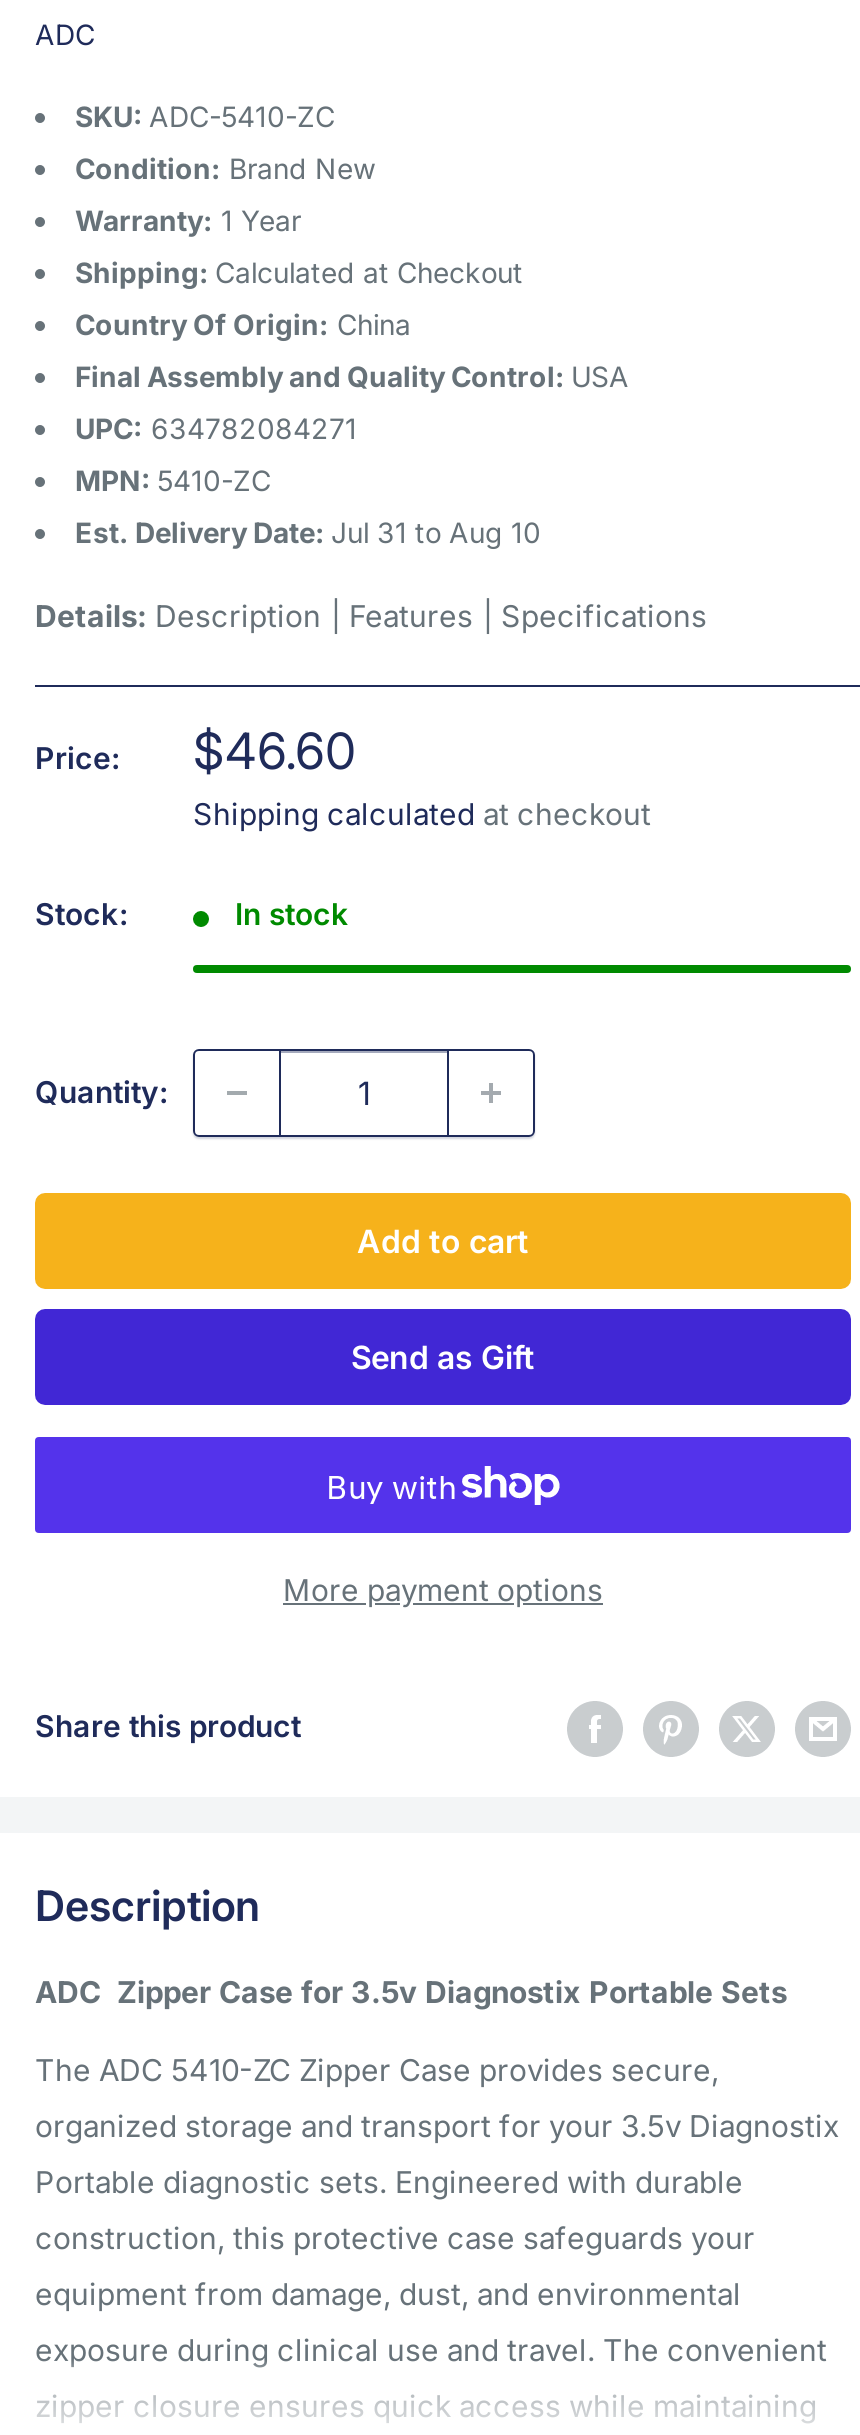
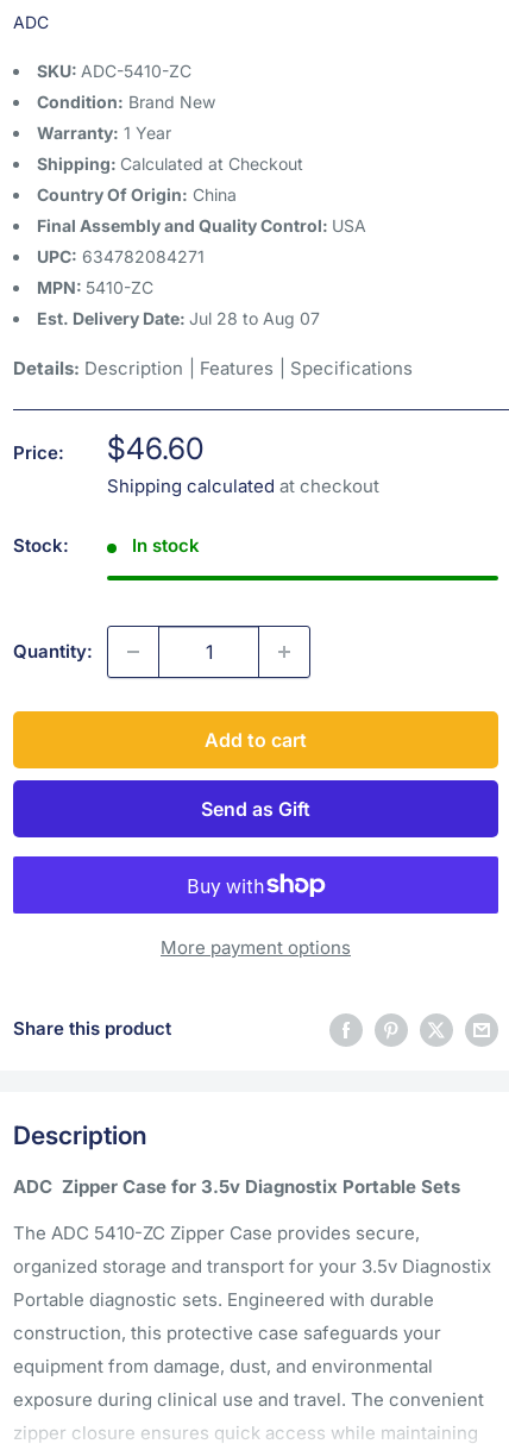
[75,515,541,549] Est. Delivery Date: Jul 31 to Aug 10 -> [37,308,320,328] Est. Delivery Date: Jul 28 to Aug 07

